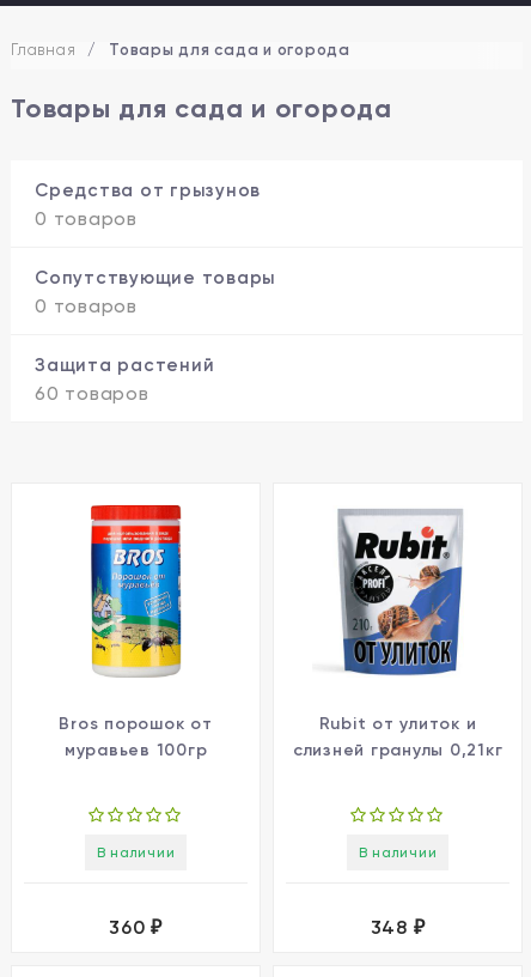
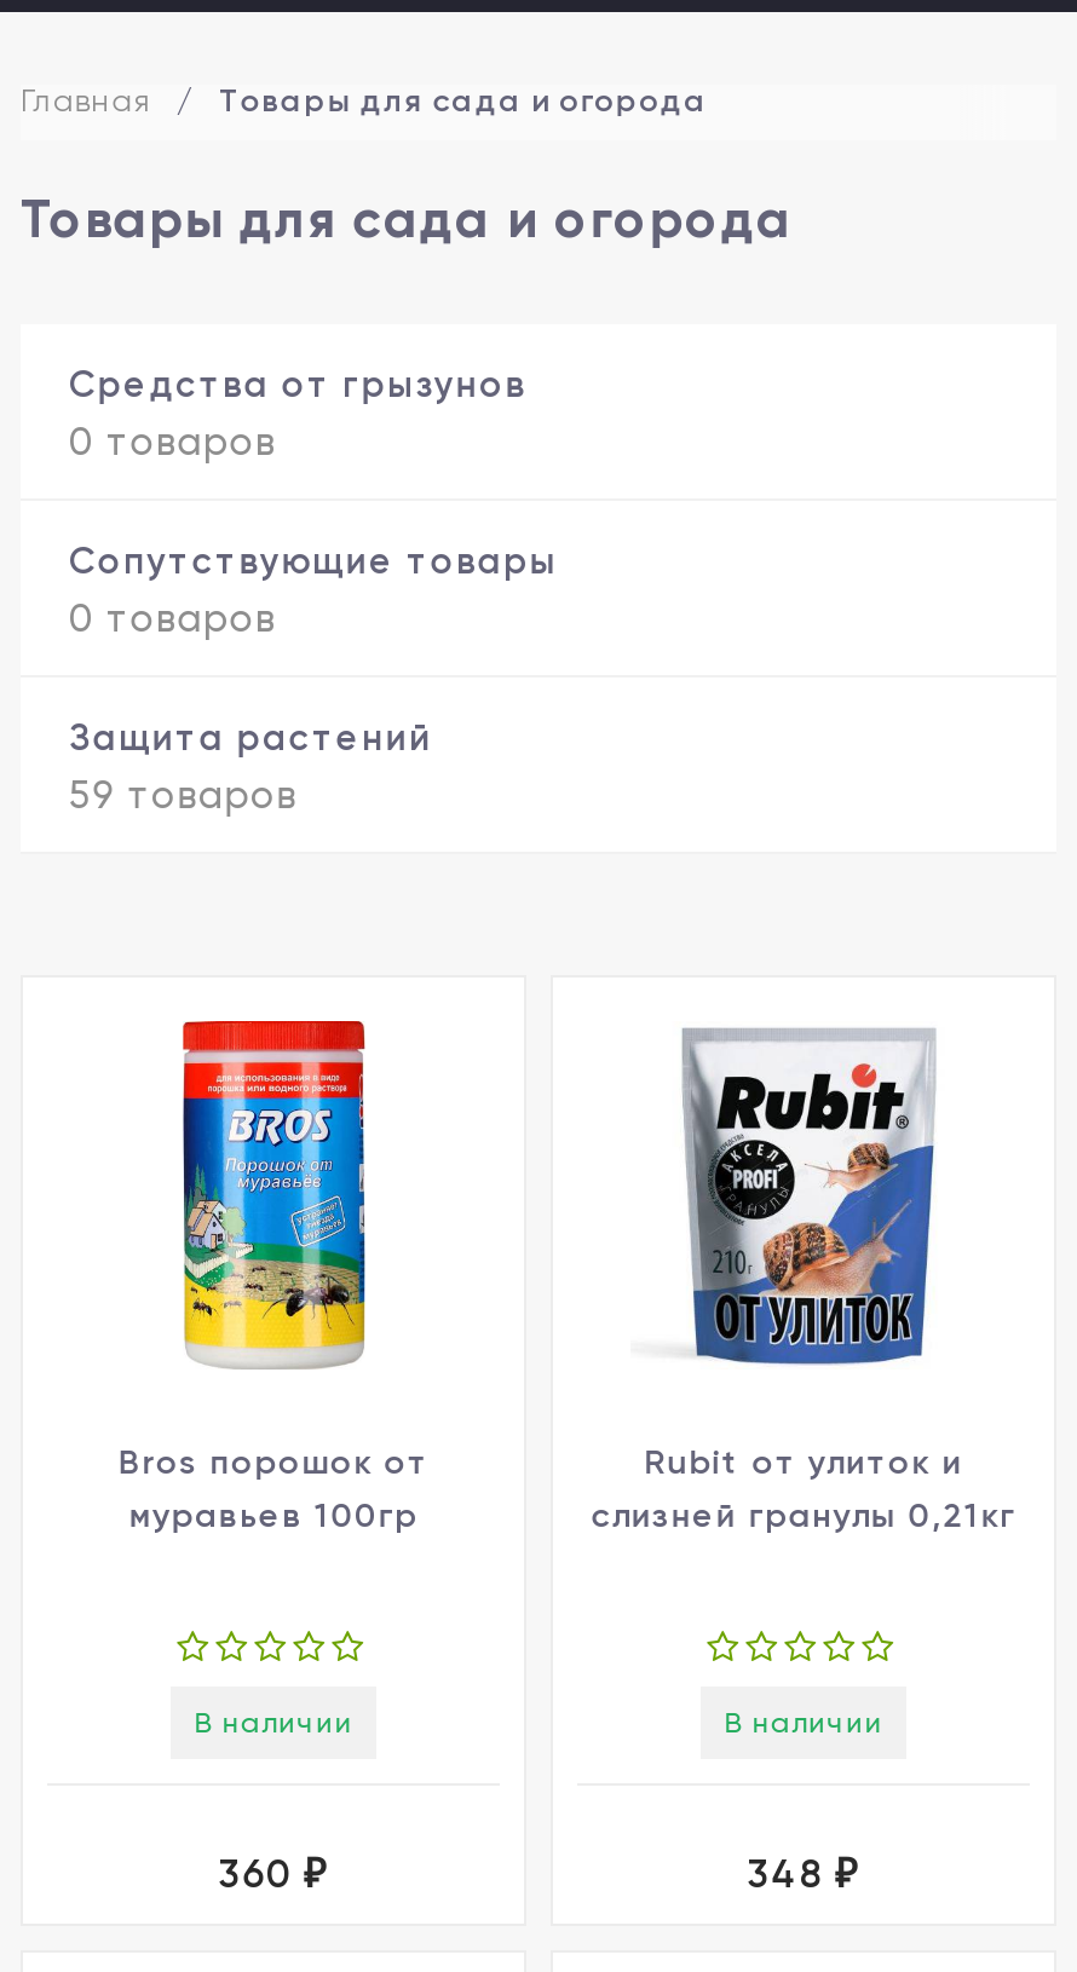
[35,382,149,405] 60 товаров -> [69,772,298,818] 59 товаров

